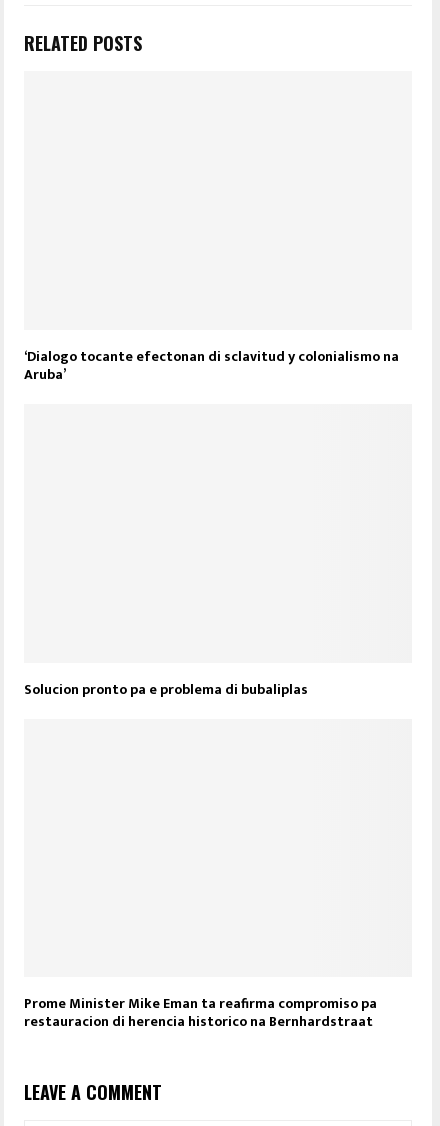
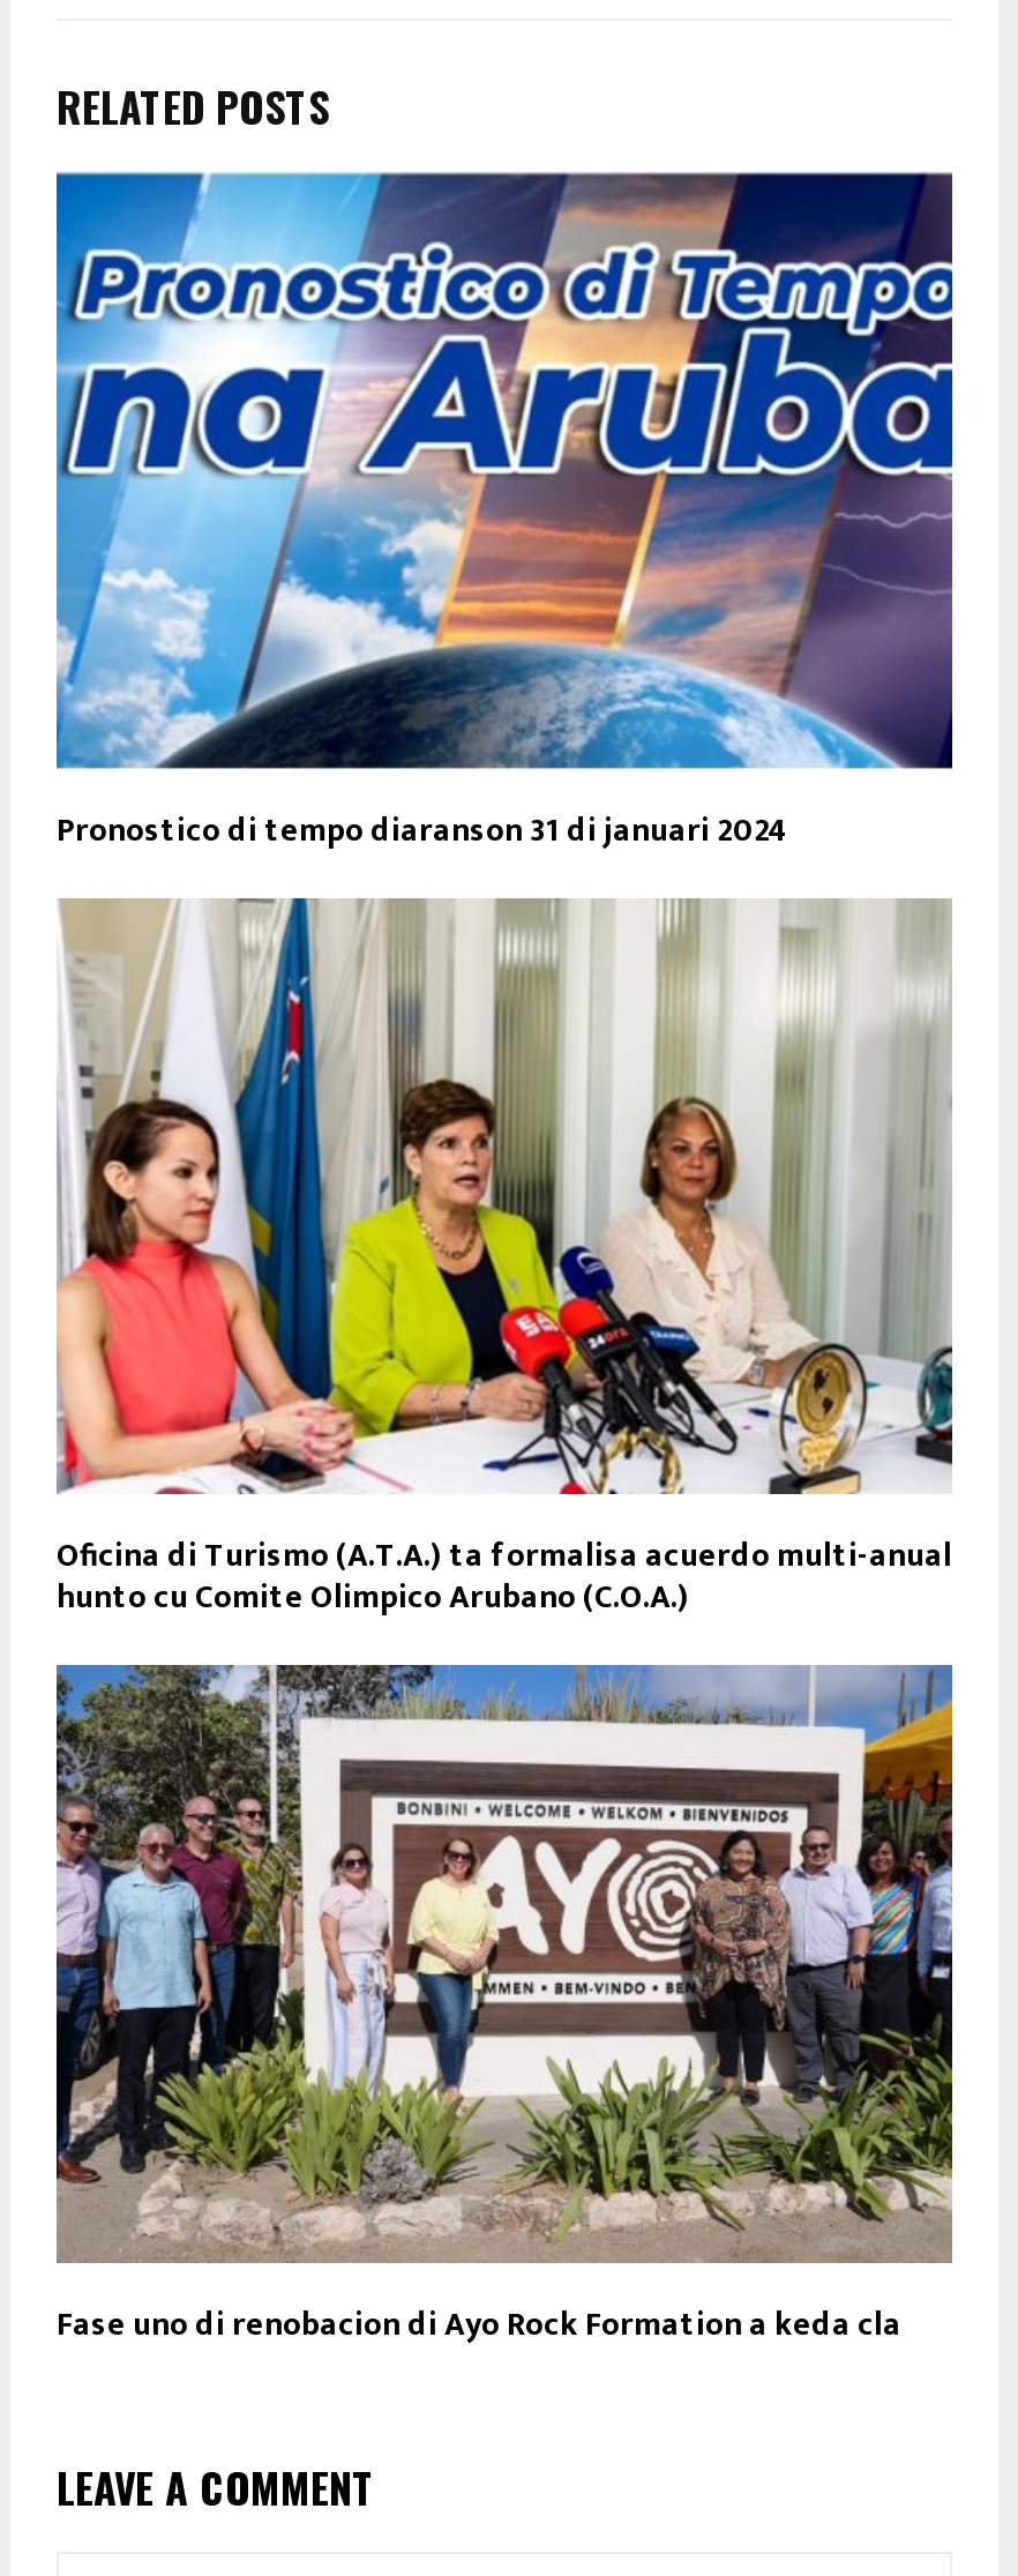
none -> [54,170,955,742] [image]
none -> [54,1664,955,2264] [image]
none -> [57,895,955,1498] [image]
[24,345,399,386] ‘Dialogo tocante efectonan di sclavitud y colonialismo na | Aruba’ -> [57,802,788,855] Pronostico di tempo diaranson 31 di januari 2024
[24,678,308,701] Solucion pronto pa e problema di bubaliplas -> [57,1529,952,1624] Oficina di Turismo (A.T.A.) ta formalisa acuerdo multi-anual | hunto cu Comite Olimpico Arubano (C.O.A.)
[24,992,377,1033] Prome Minister Mike Eman ta reafirma compromiso pa | restauracion di herencia historico na Bernhardstraat -> [57,2297,901,2350] Fase uno di renobacion di Ayo Rock Formation a keda cla

